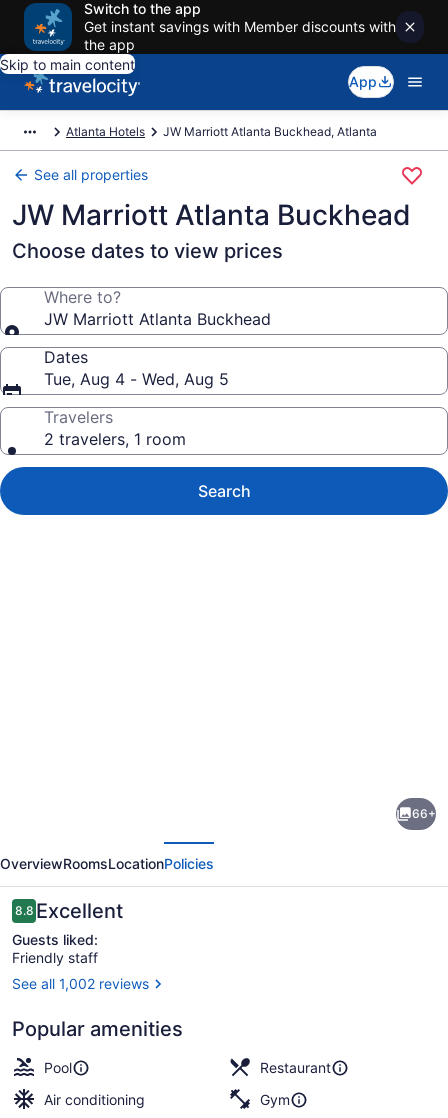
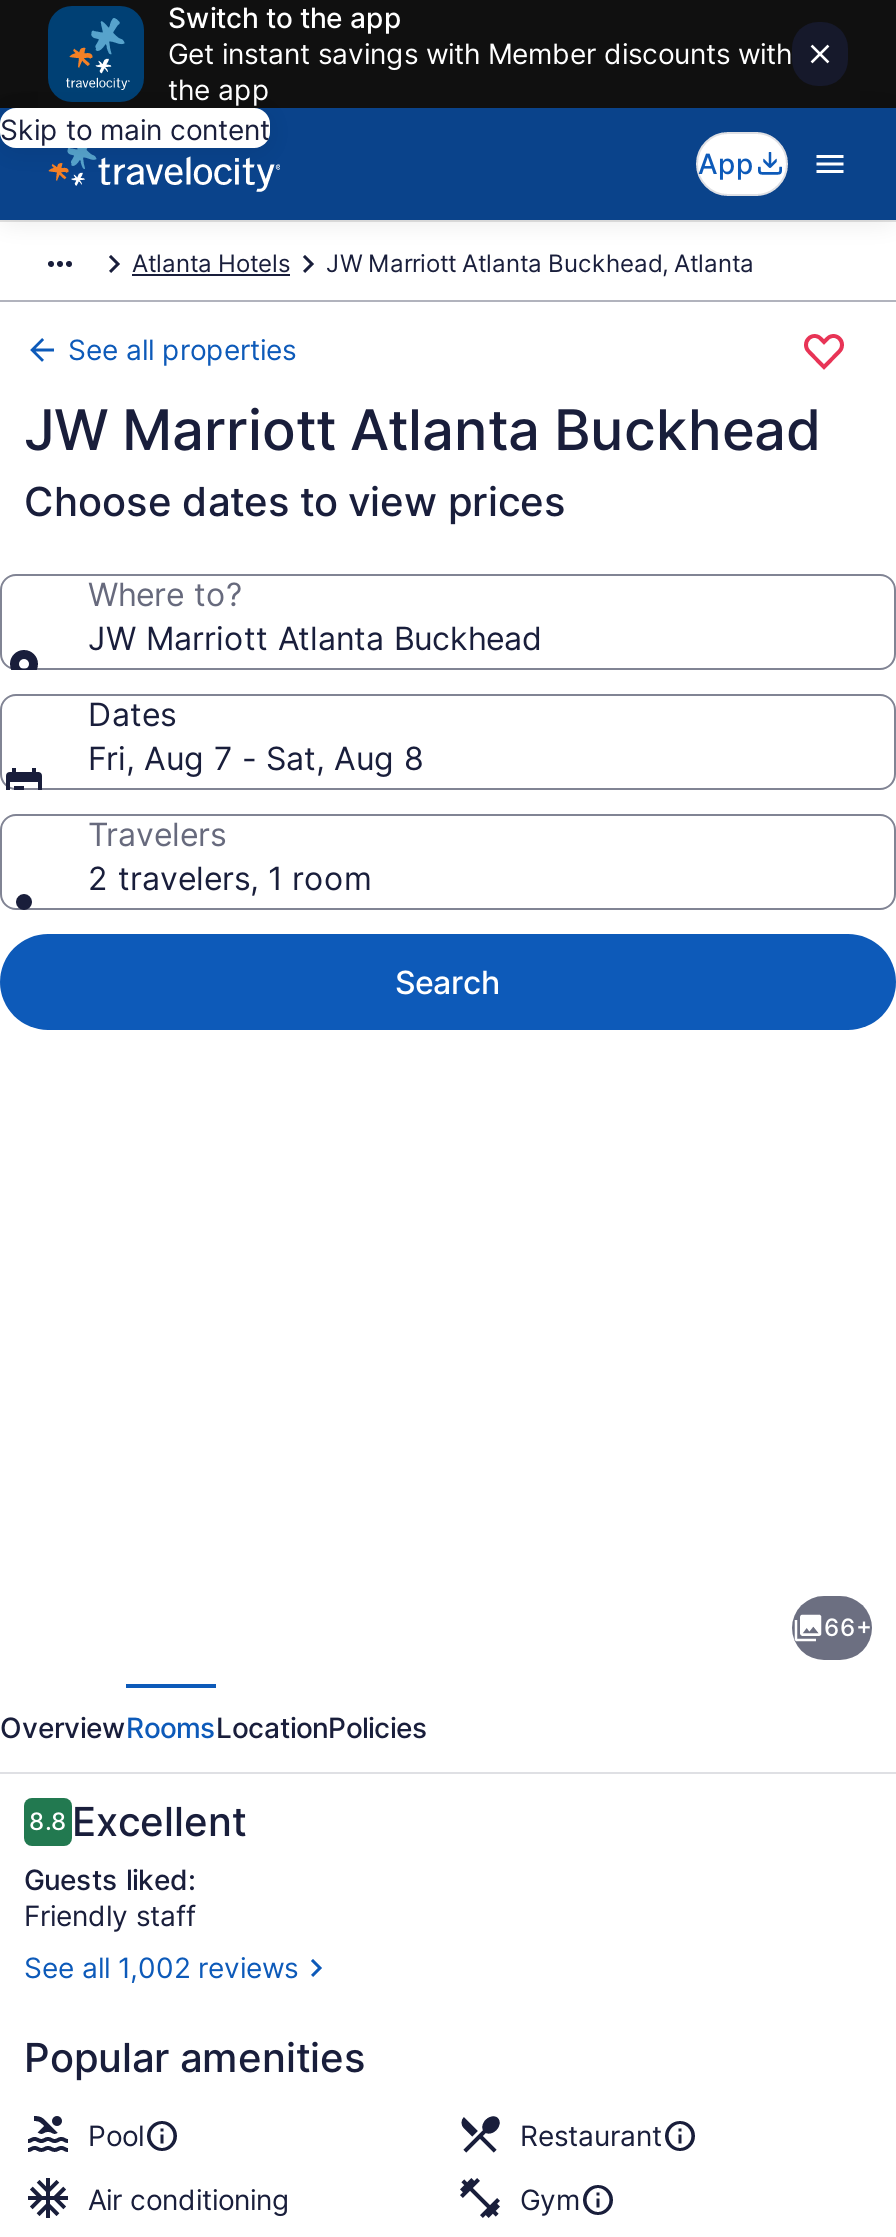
[44,369,229,389] Tue, Aug 4 - Wed, Aug 5 -> [88,738,424,778] Fri, Aug 7 - Sat, Aug 8

